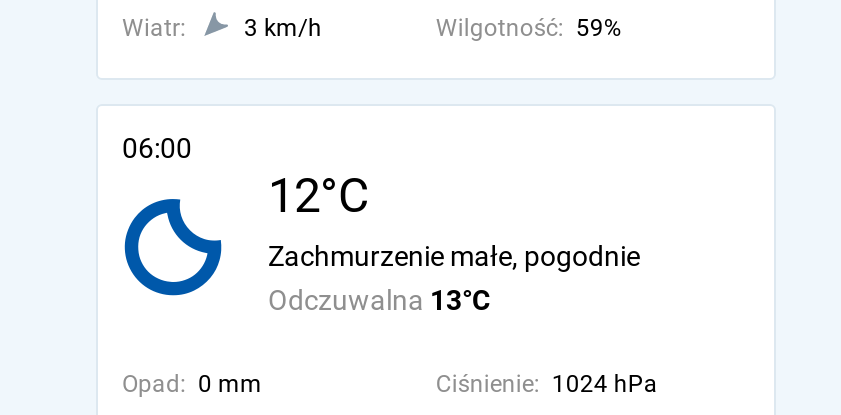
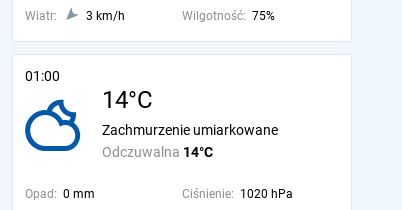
[436,14,622,42] Wilgotność: 59% -> [182,9,275,23] Wilgotność: 75%
[122,132,370,298] [image] | 06:00 | 12°C -> [24,68,153,152] [image] | 01:00 | 14°C
[268,240,640,272] Zachmurzenie małe, pogodnie -> [102,122,278,138] Zachmurzenie umiarkowane
[268,284,490,316] Odczuwalna 13°C -> [102,144,213,160] Odczuwalna 14°C
[436,370,658,398] Ciśnienie: 1024 hPa -> [182,187,293,201] Ciśnienie: 1020 hPa

